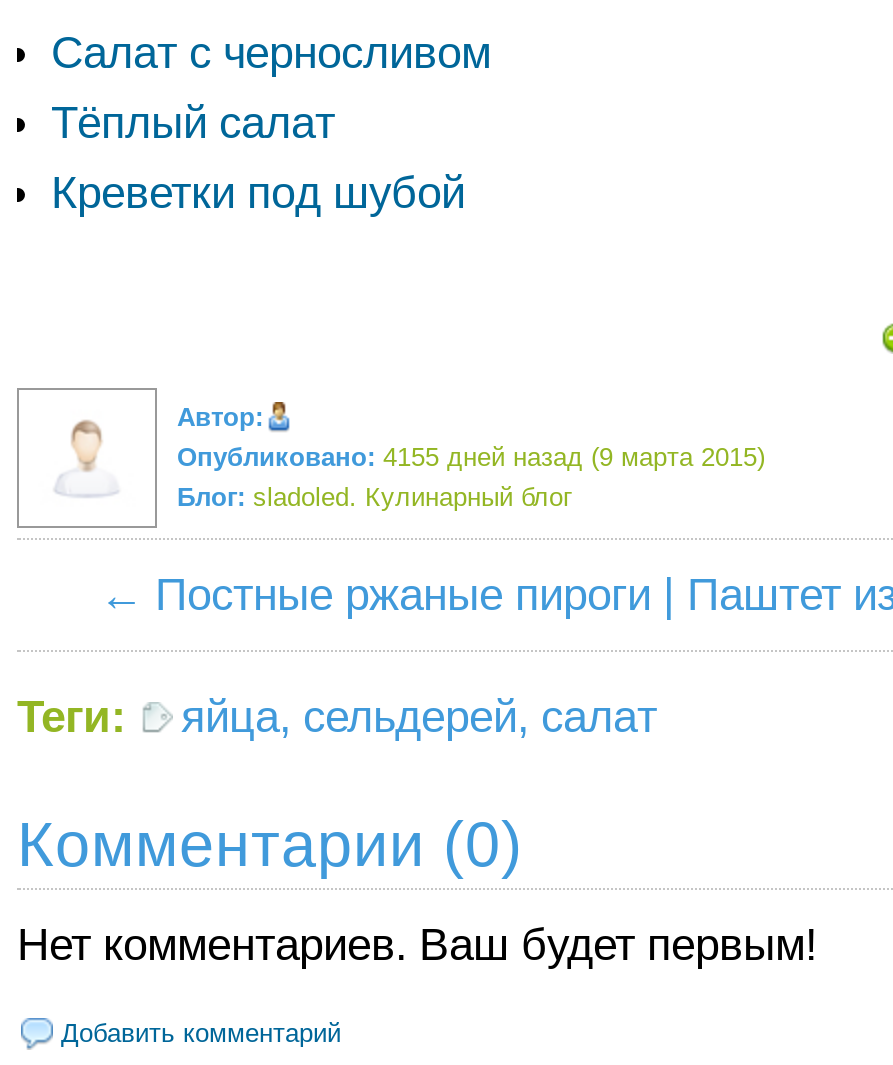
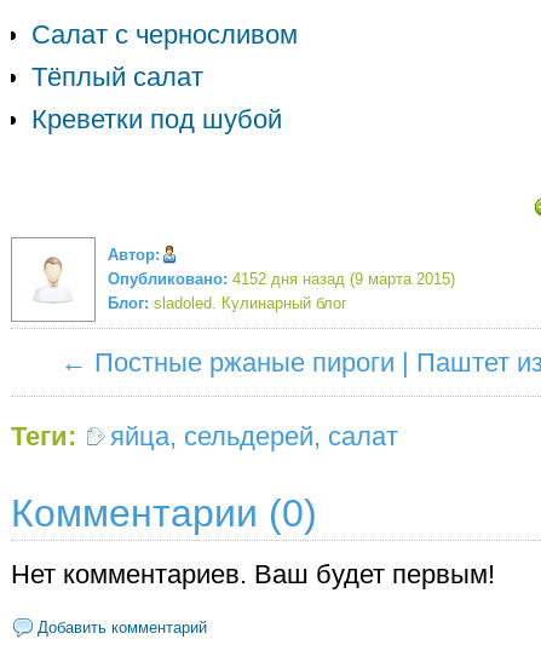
[177,442,765,472] Опубликовано: 4155 дней назад (9 марта 2015) -> [108,270,455,288] Опубликовано: 4152 дня назад (9 марта 2015)

